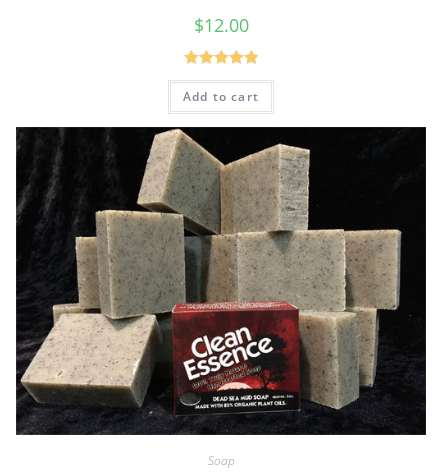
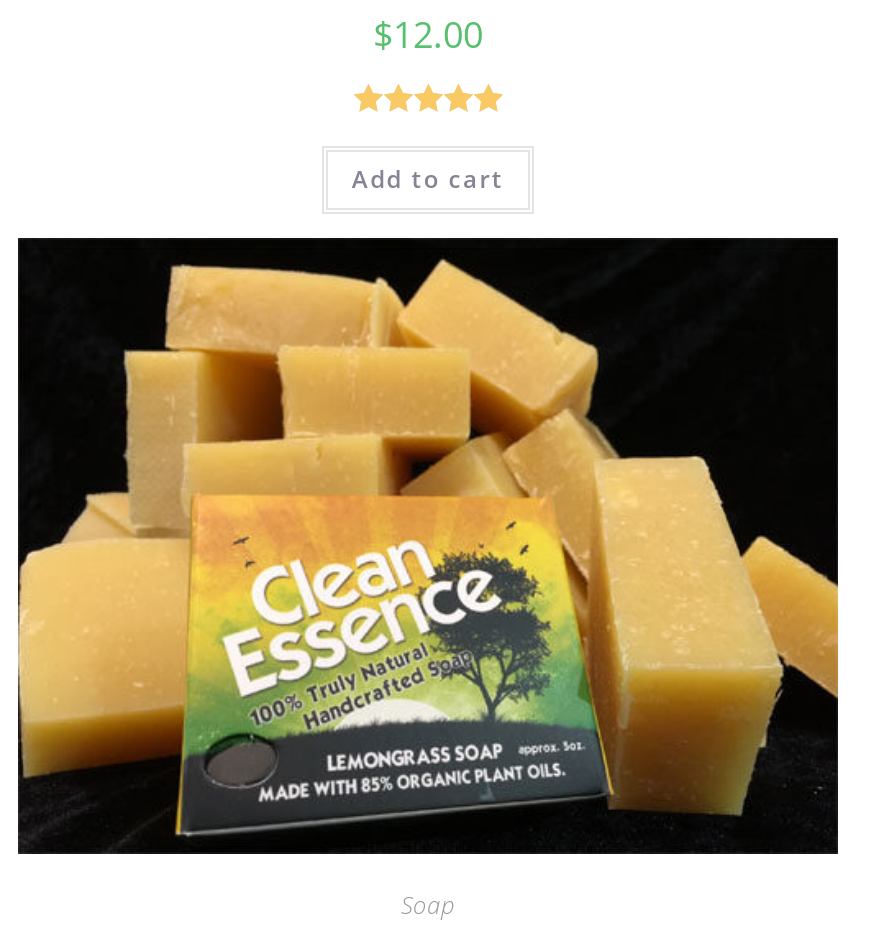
[15,127,427,435] [image] -> [16,237,840,855] [image]

